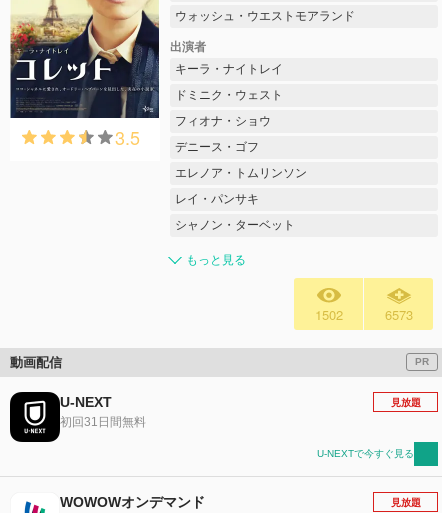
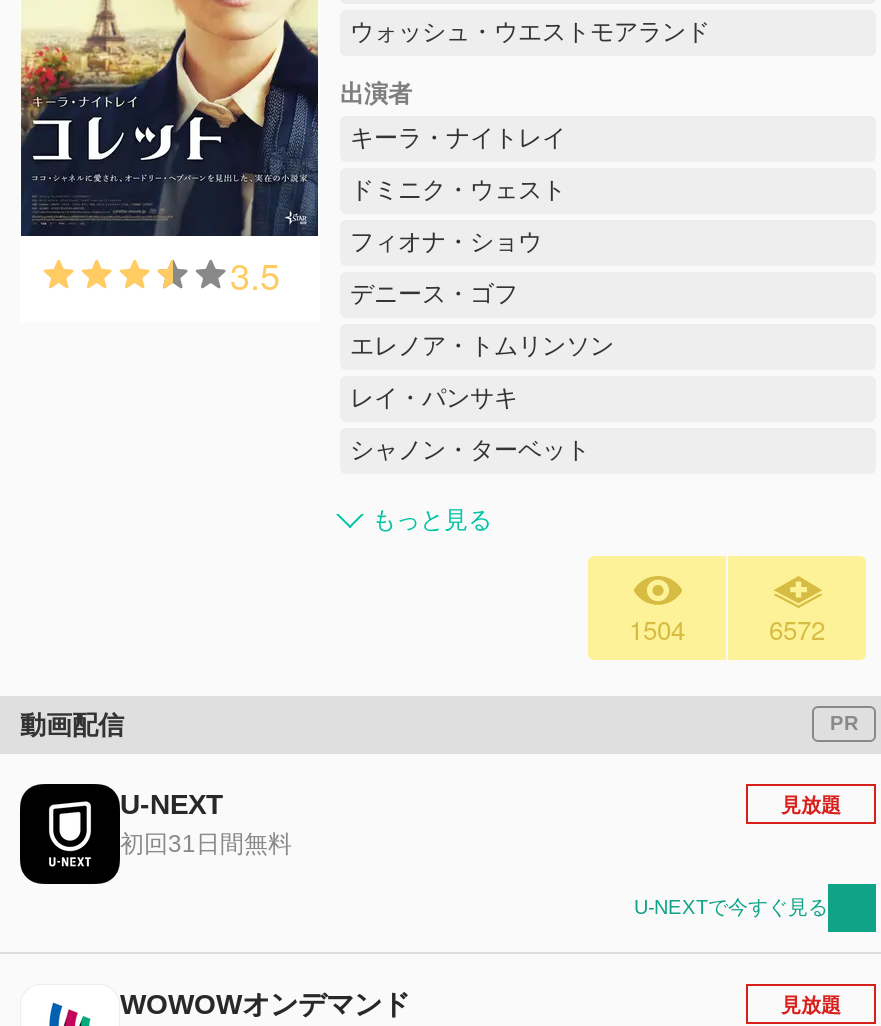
[314,304,342,323] 1502 -> [629,609,685,647] 1504
[384,304,412,323] 6573 -> [769,609,825,647] 6572

